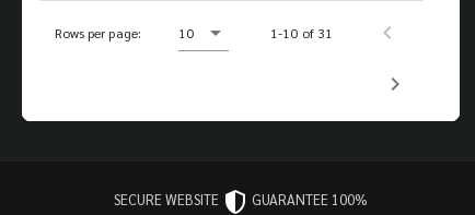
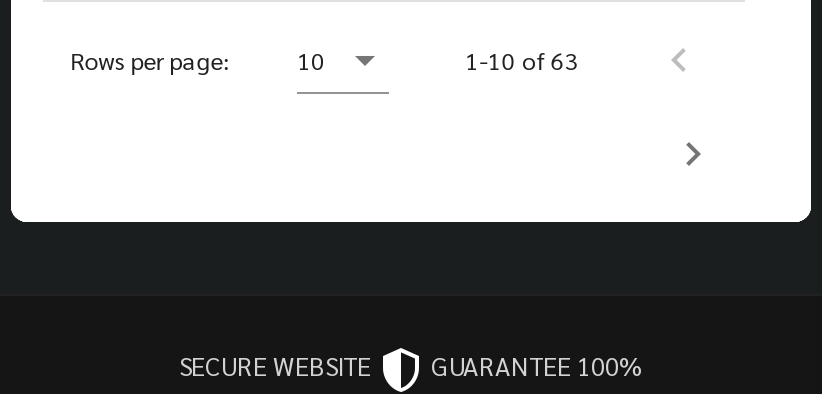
[270,24,333,41] 1-10 of 31 -> [465,44,579,76] 1-10 of 63

